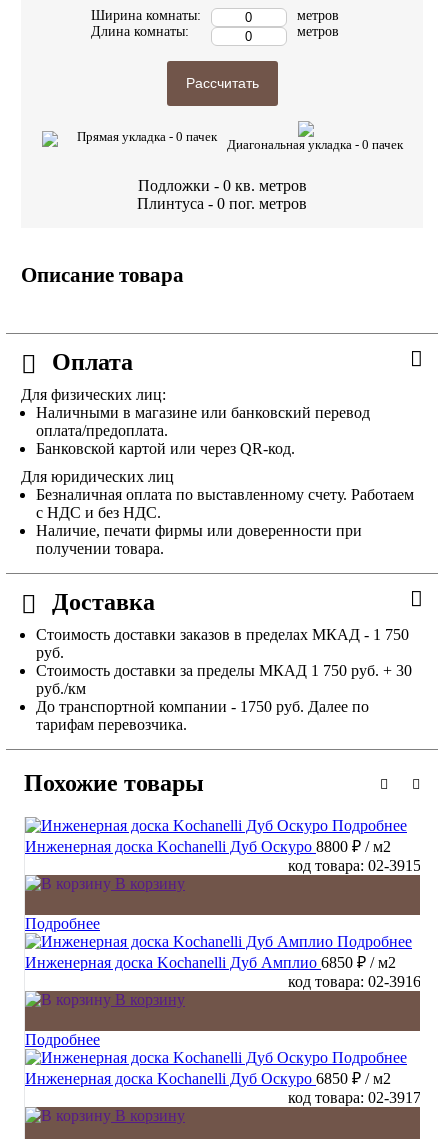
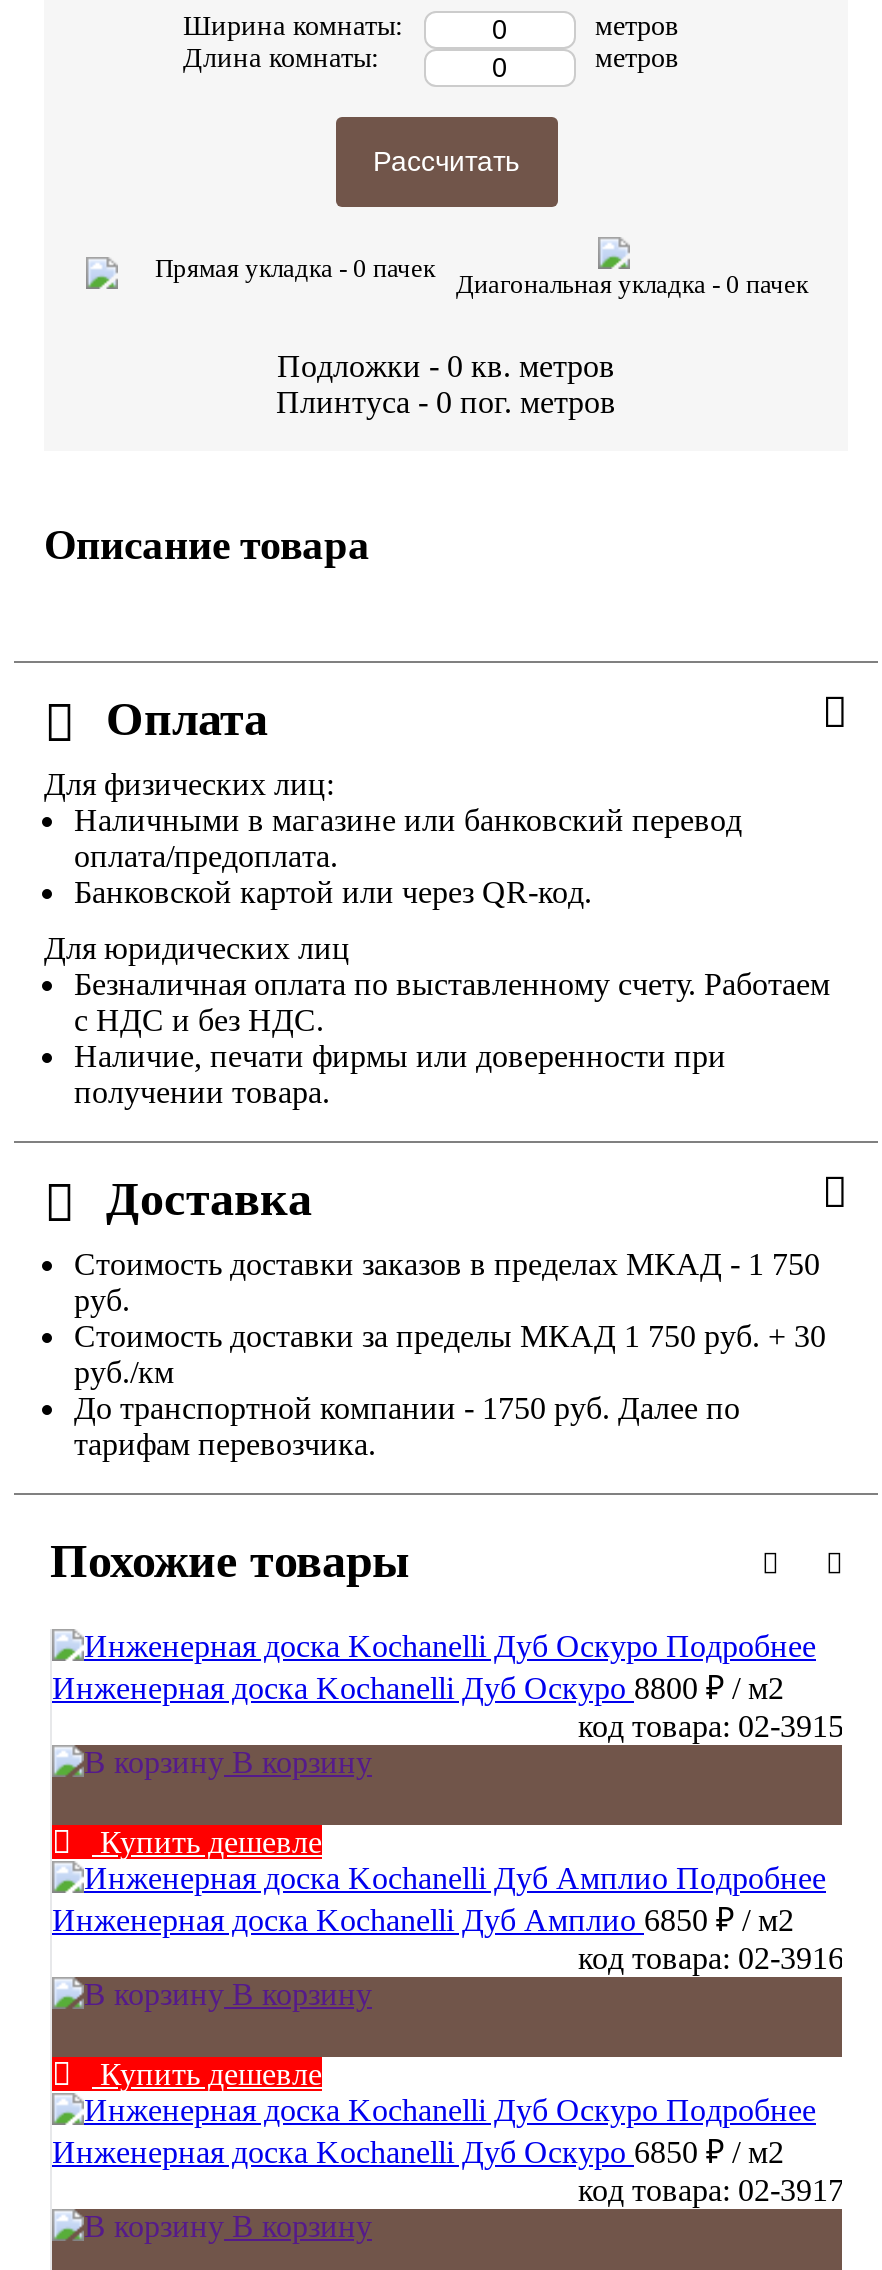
[25,915,100,932] Подробнее -> [92,1826,322,1860] Купить дешевле
[25,1031,100,1048] Подробнее -> [92,2058,322,2092] Купить дешевле

